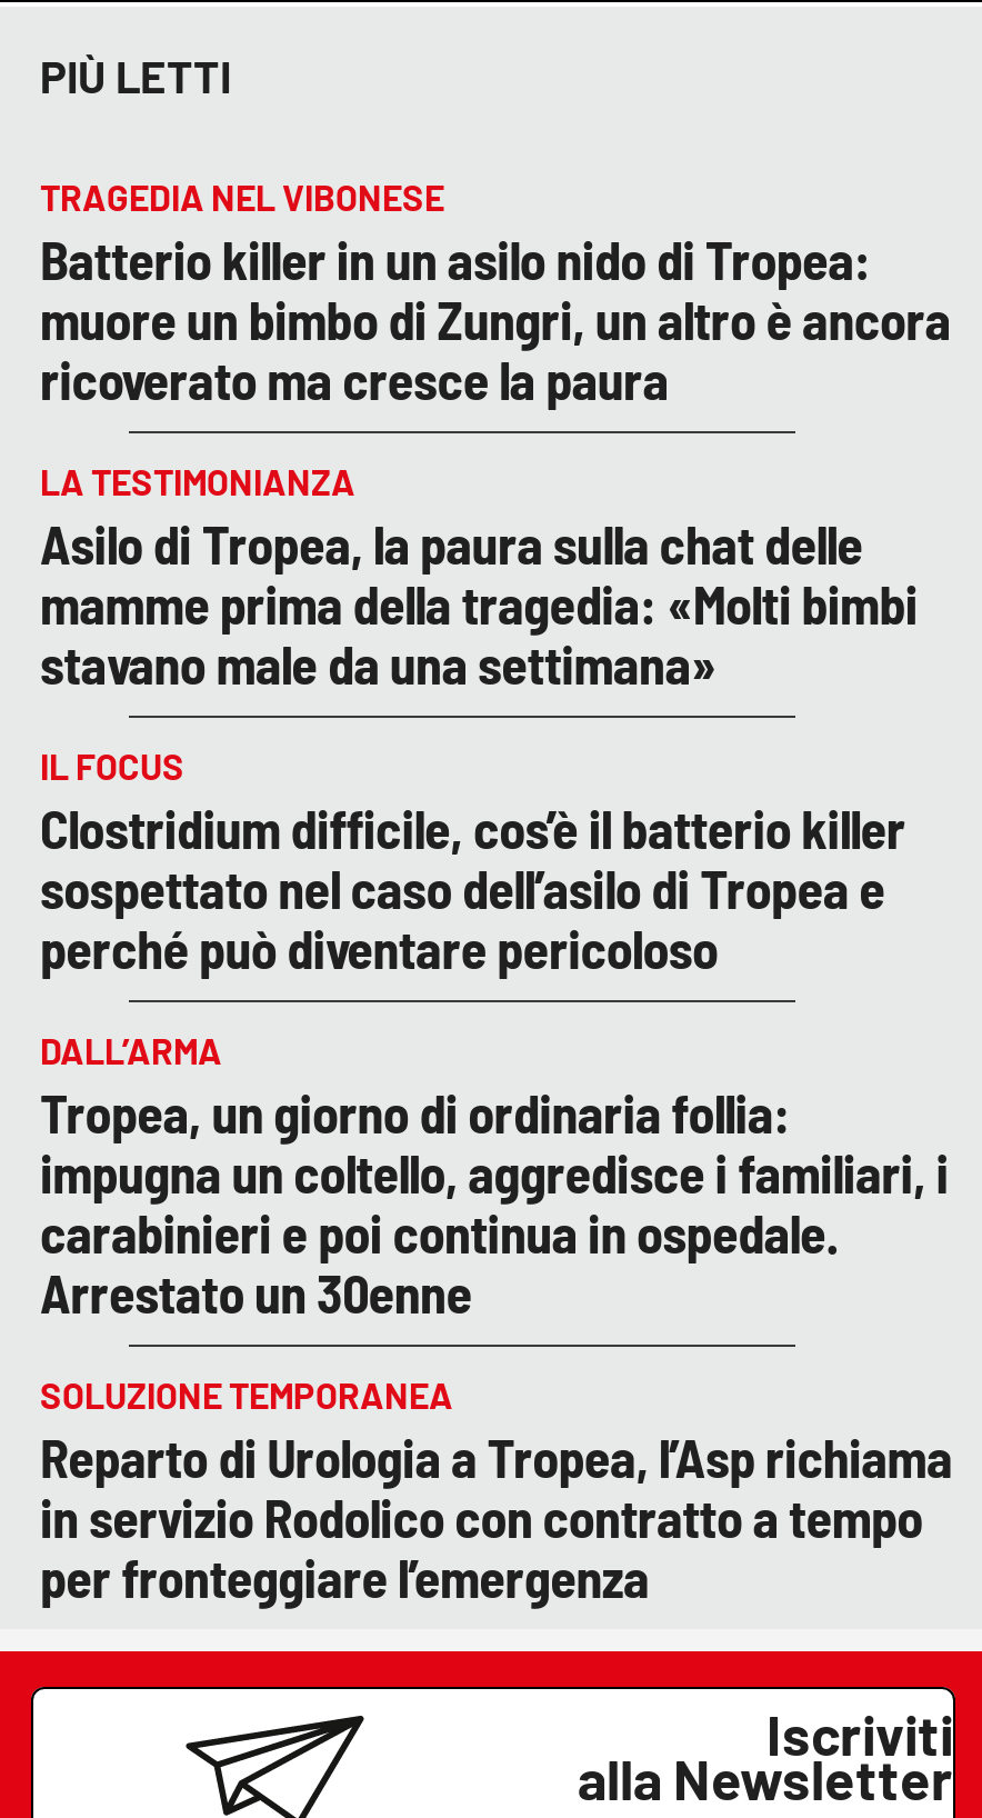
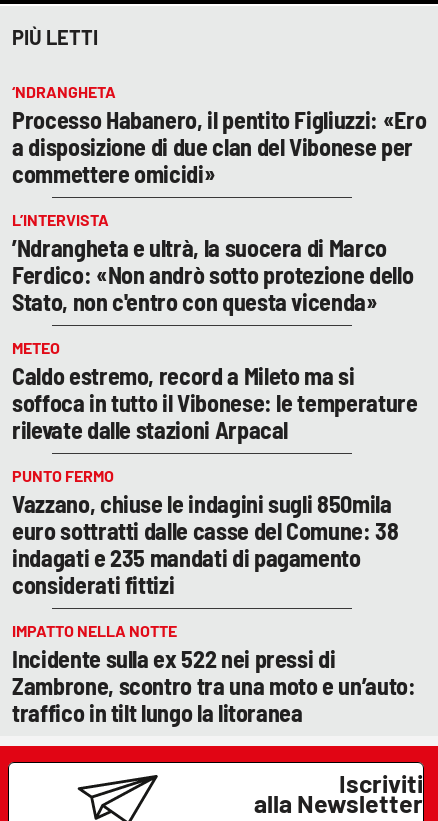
[40,175,951,410] TRAGEDIA NEL VIBONESE | Batterio killer in un asilo nido di Tropea: | muore un bimbo di Zungri, un altro è ancora | ricoverato ma cresce la paura -> [12,82,426,188] ‘NDRANGHETA | Processo Habanero, il pentito Figliuzzi: «Ero | a disposizione di due clan del Vibonese per | commettere omicidi»
[40,459,918,695] LA TESTIMONIANZA | Asilo di Tropea, la paura sulla chat delle | mamme prima della tragedia: «Molti bimbi | stavano male da una settimana» -> [12,210,413,316] L’INTERVISTA | ’Ndrangheta e ultrà, la suocera di Marco | Ferdico: «Non andrò sotto protezione dello | Stato, non c'entro con questa vicenda»
[40,744,906,979] IL FOCUS | Clostridium difficile, cos’è il batterio killer | sospettato nel caso dell’asilo di Tropea e | perché può diventare pericoloso -> [12,338,418,444] METEO | Caldo estremo, record a Mileto ma si | soffoca in tutto il Vibonese: le temperature | rilevate dalle stazioni Arpacal
[40,1028,948,1324] DALL’ARMA | Tropea, un giorno di ordinaria follia: | impugna un coltello, aggredisce i familiari, i | carabinieri e poi continua in ospedale. | Arrestato un 30enne -> [12,466,399,599] PUNTO FERMO | Vazzano, chiuse le indagini sugli 850mila | euro sottratti dalle casse del Comune: 38 | indagati e 235 mandati di pagamento | considerati fittizi
[40,1373,952,1608] SOLUZIONE TEMPORANEA | Reparto di Urologia a Tropea, l’Asp richiama | in servizio Rodolico con contratto a tempo | per fronteggiare l’emergenza -> [12,621,416,727] IMPATTO NELLA NOTTE | Incidente sulla ex 522 nei pressi di | Zambrone, scontro tra una moto e un’auto: | traffico in tilt lungo la litoranea

